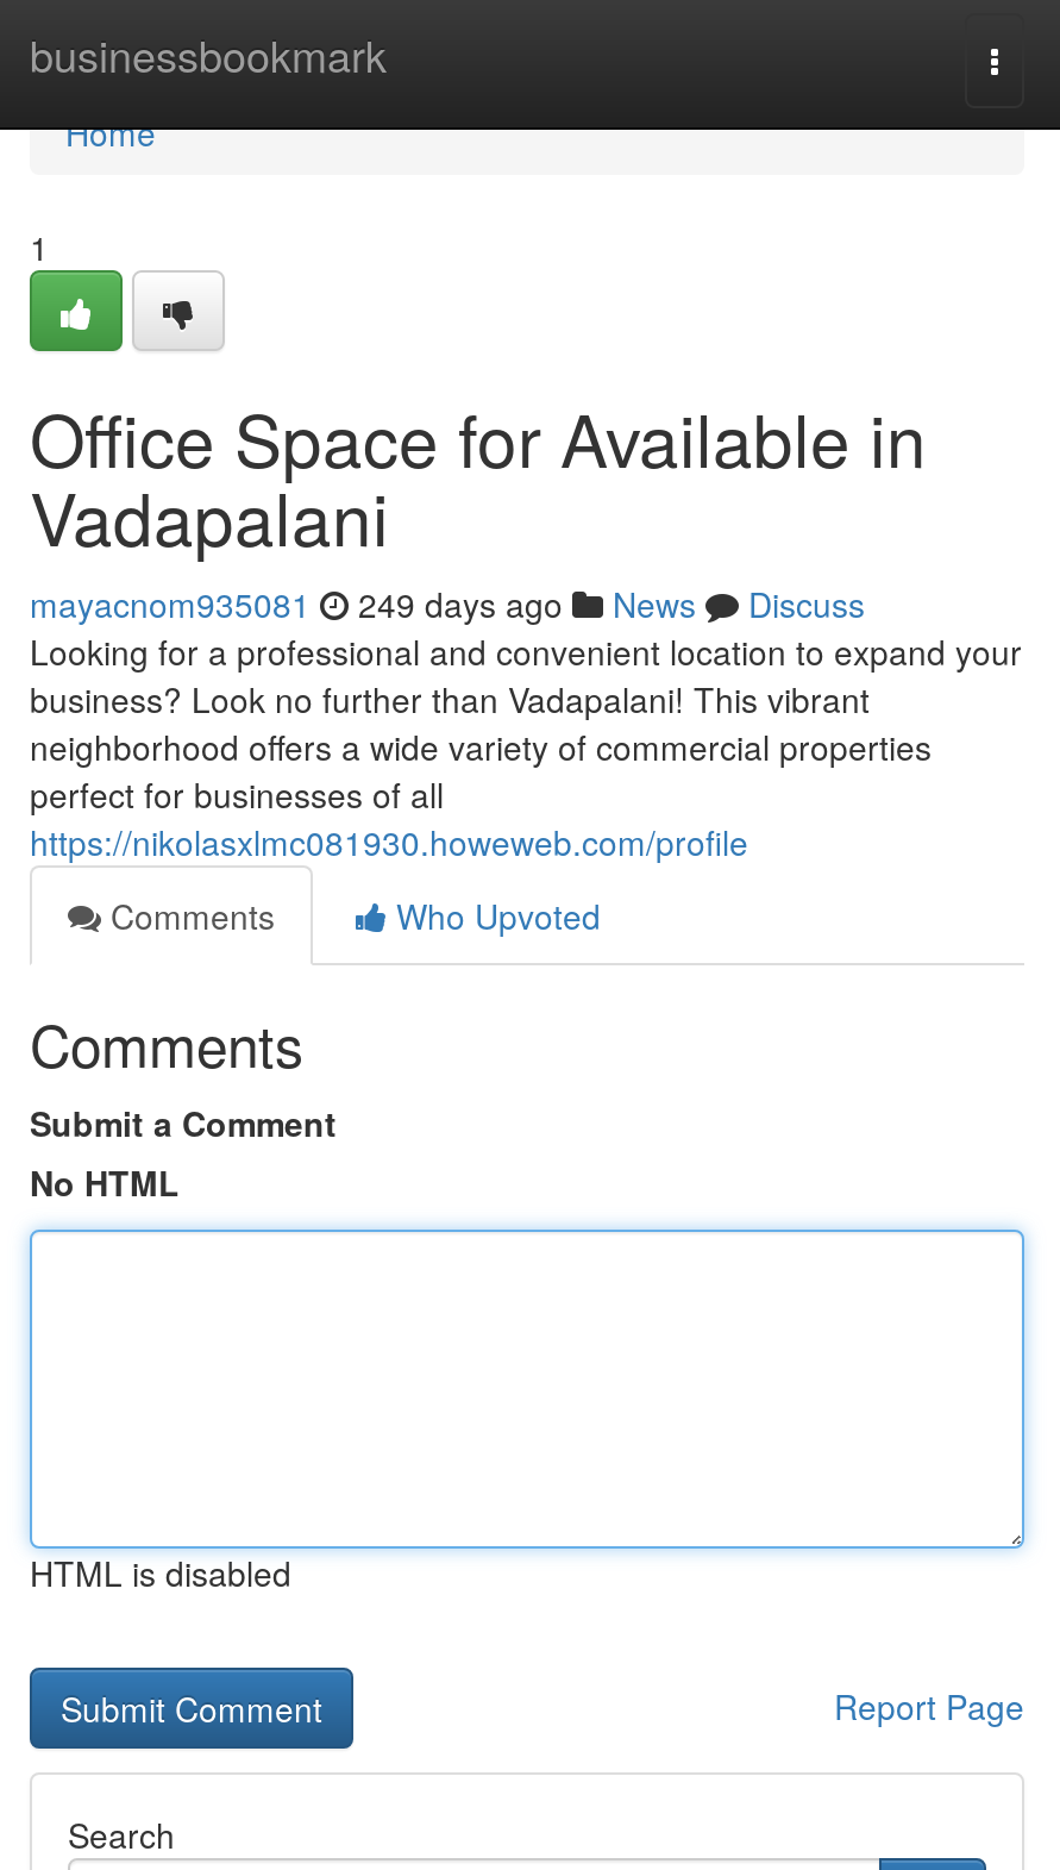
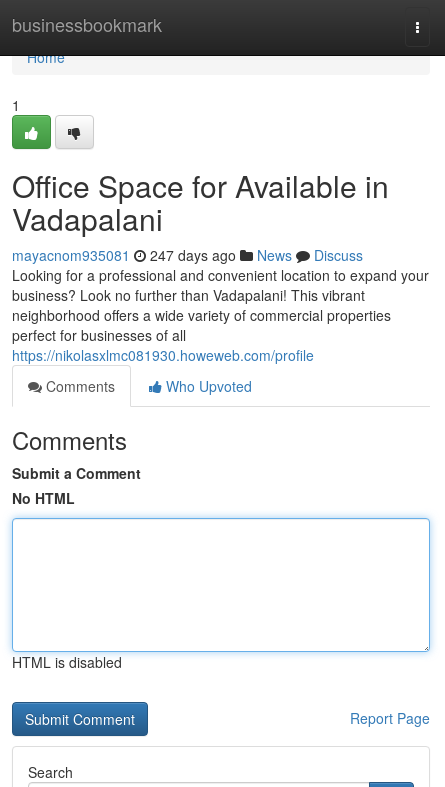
[30,580,865,627] mayacnom935081 249 days ago News Discuss -> [12,245,363,265] mayacnom935081 247 days ago News Discuss

